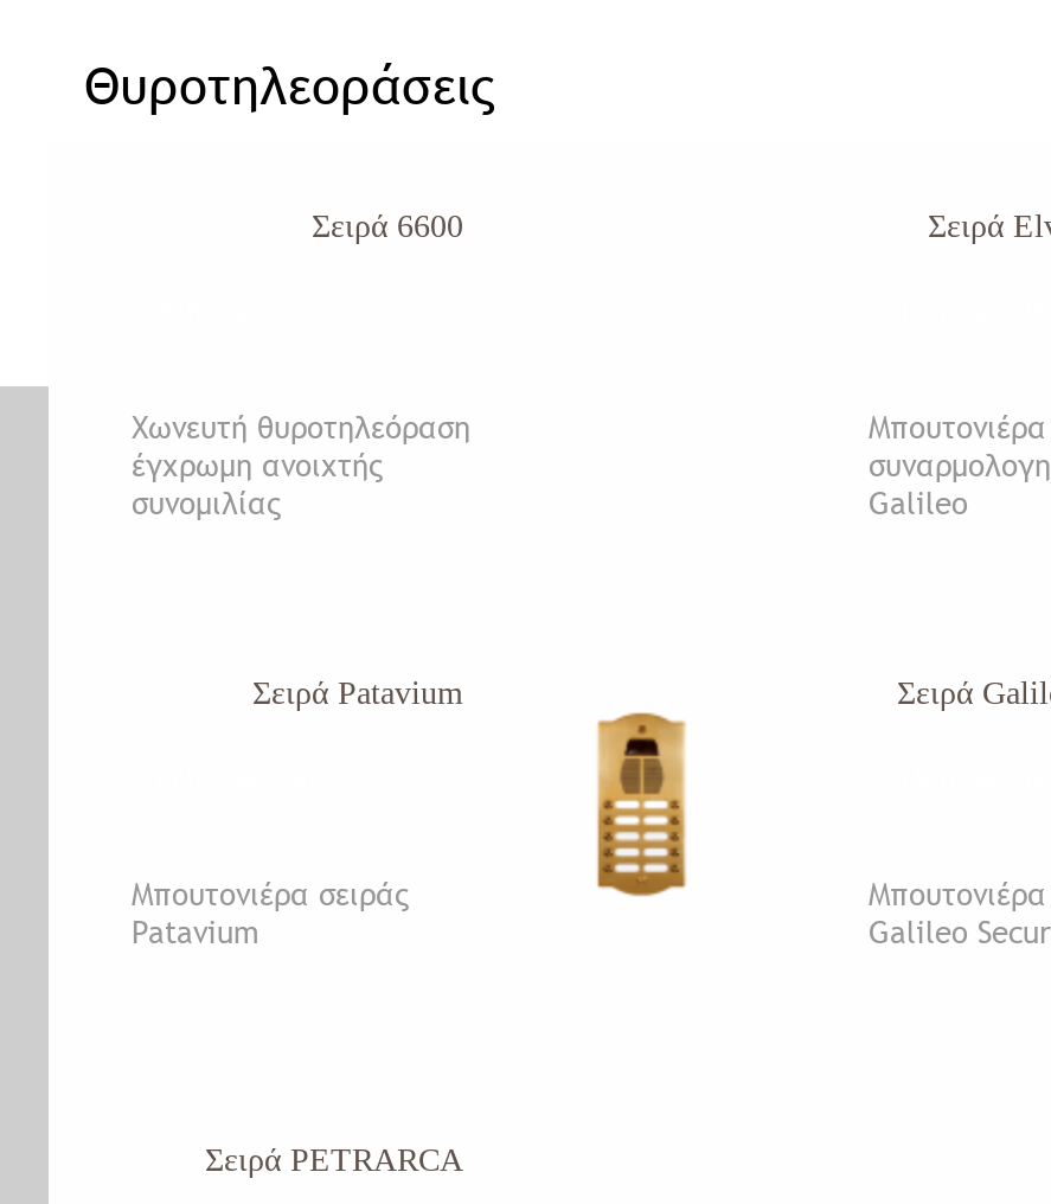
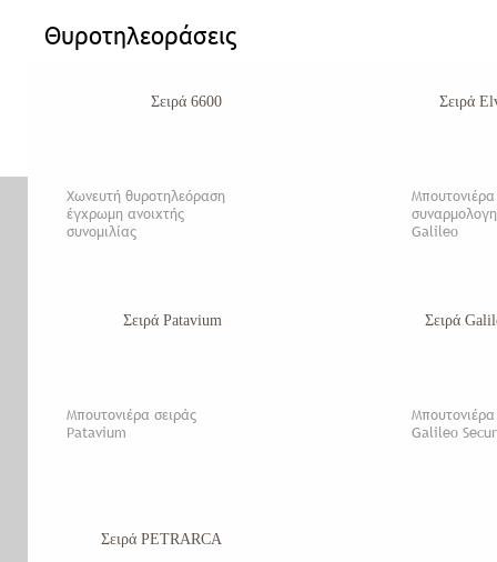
[594,709,688,898] [image] -> none

